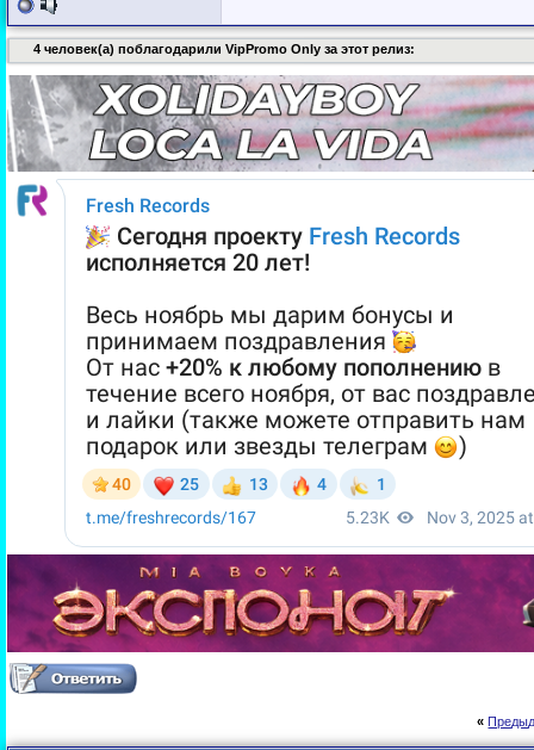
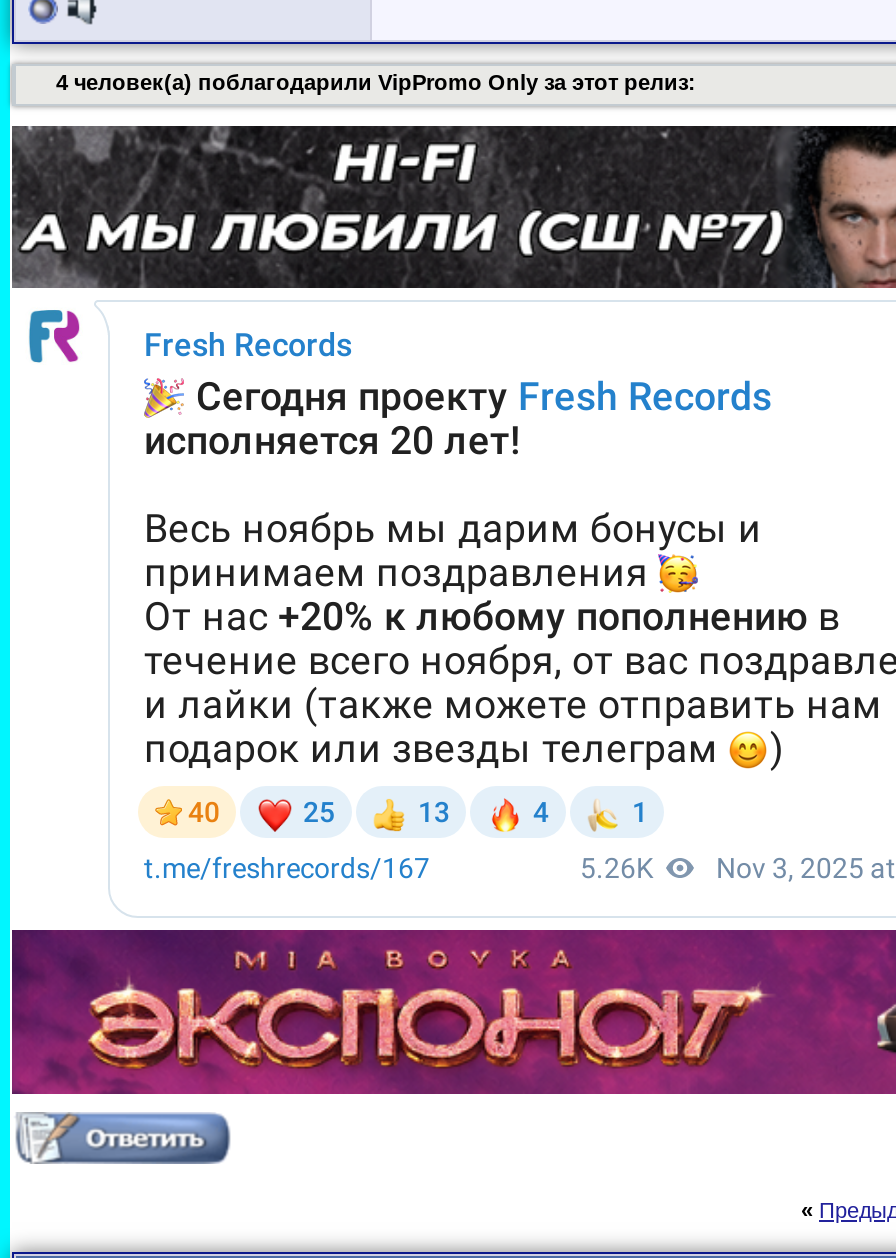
[6,75,530,172] [image] -> [10,124,890,290] [image]

